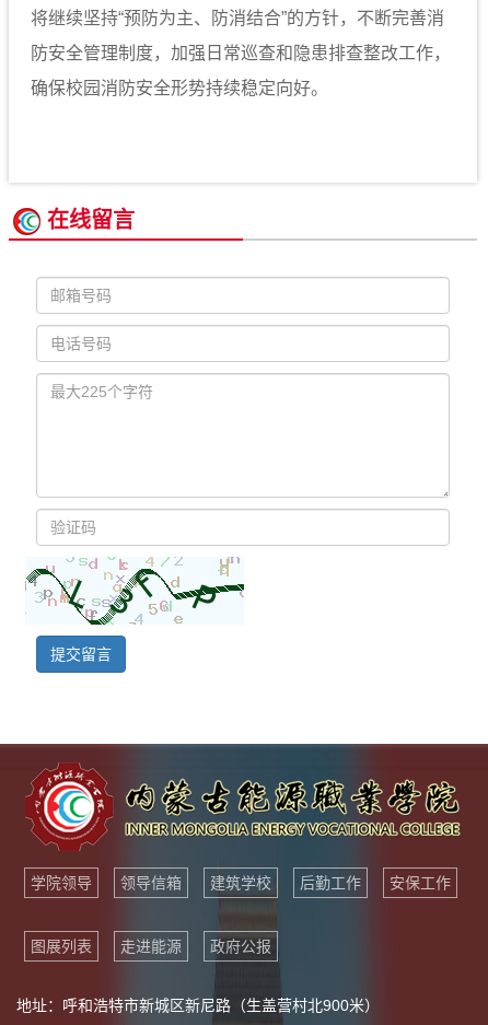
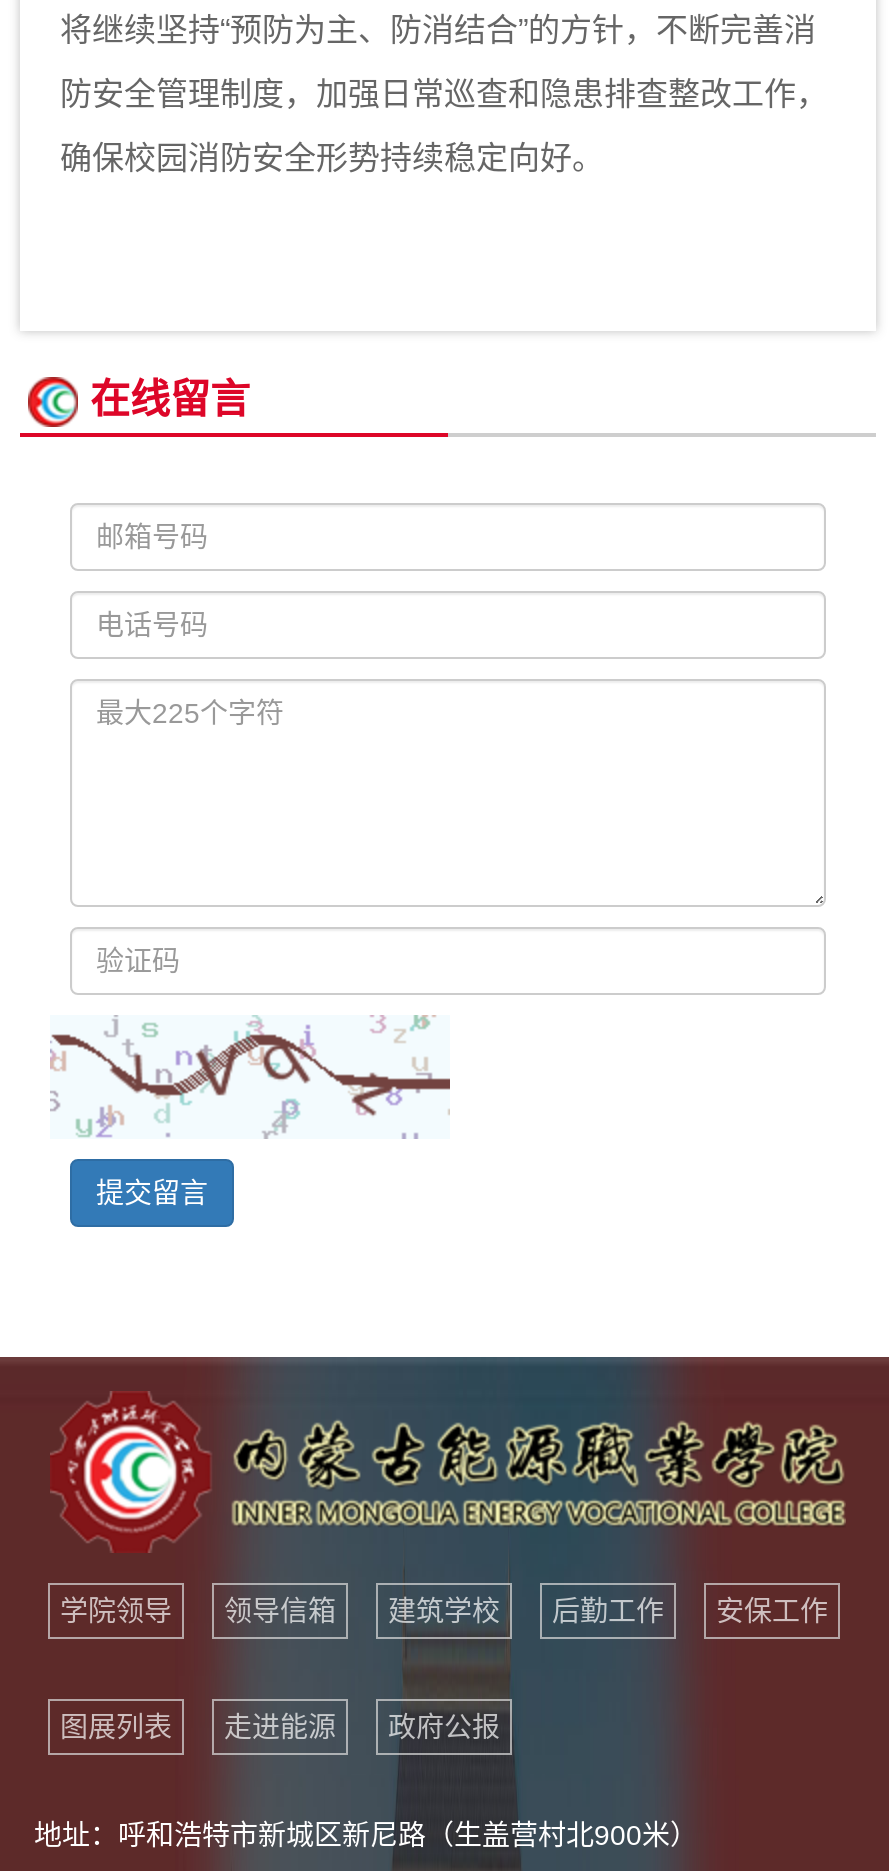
[26,557,245,626] [image] -> [50,1015,452,1139] [image]

